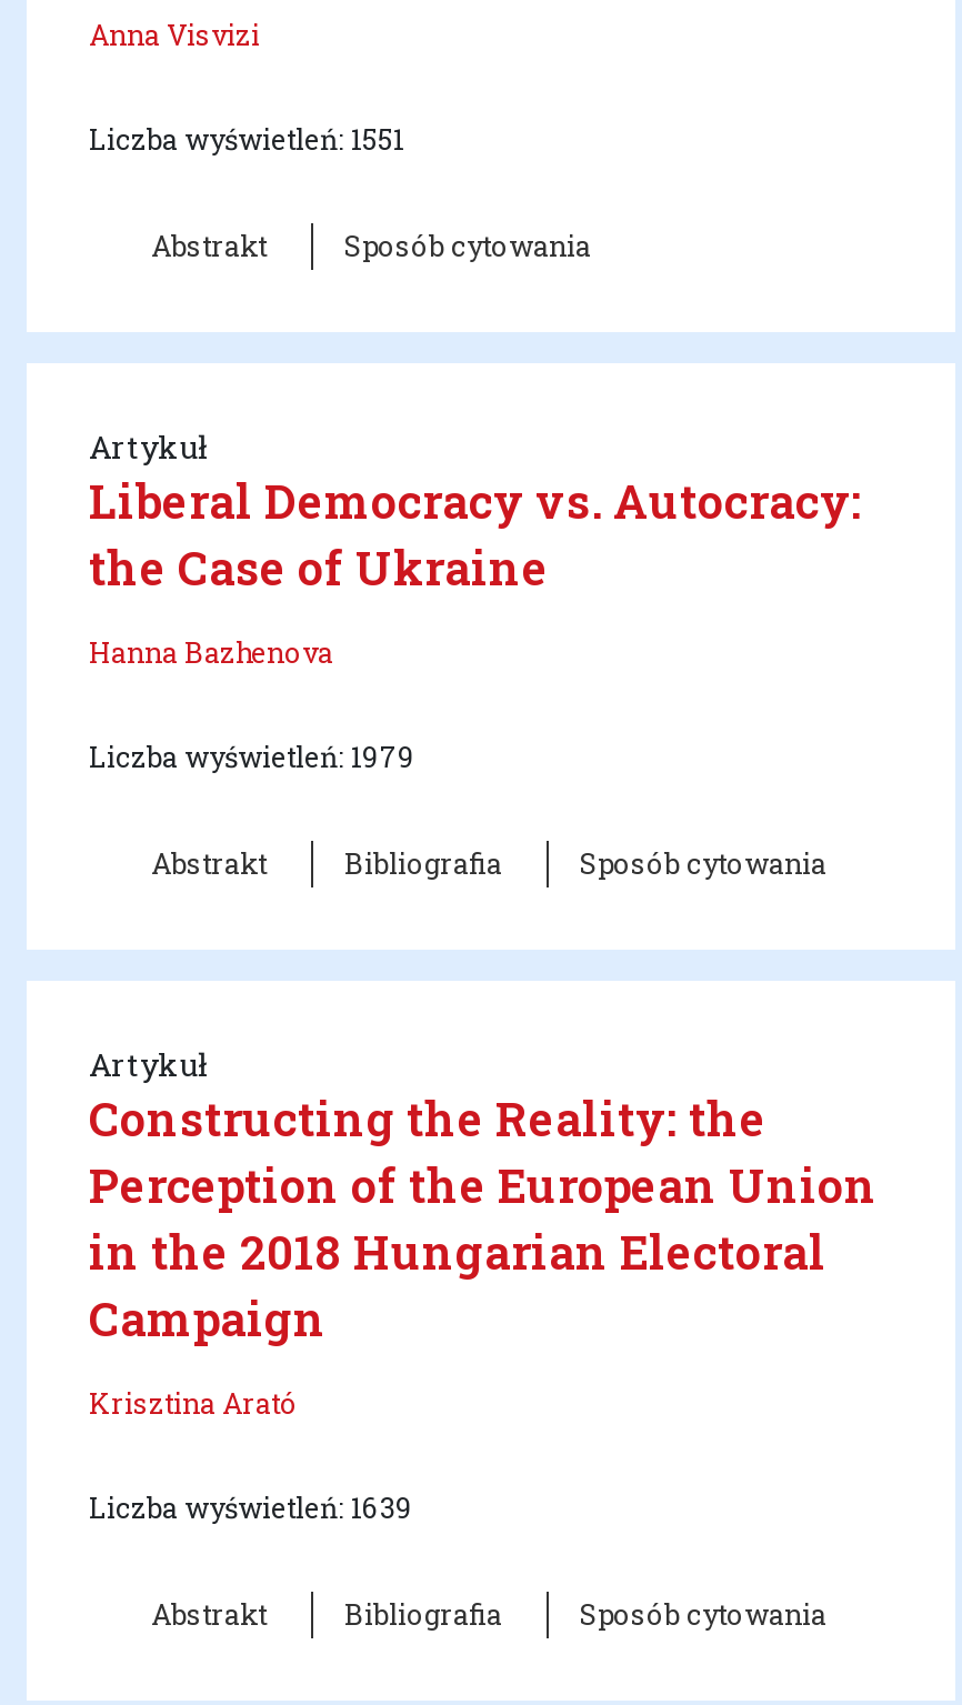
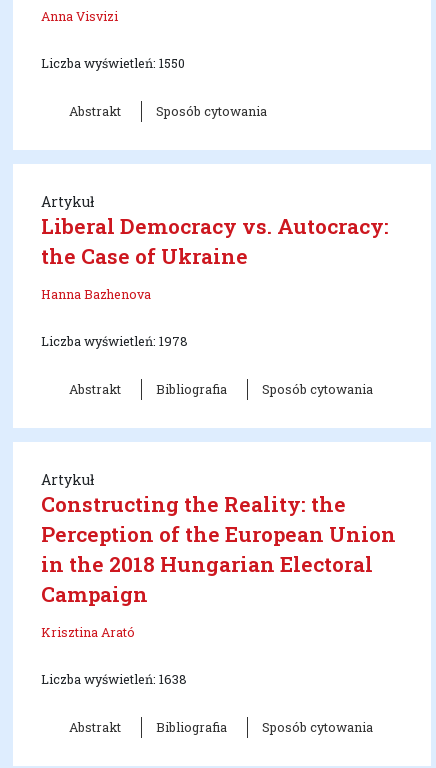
[89,122,404,158] Liczba wyświetleń: 1551 -> [41,55,185,71] Liczba wyświetleń: 1550
[89,740,415,775] Liczba wyświetleń: 1979 -> [41,333,188,349] Liczba wyświetleń: 1978
[89,1491,413,1526] Liczba wyświetleń: 1639 -> [41,671,187,687] Liczba wyświetleń: 1638

